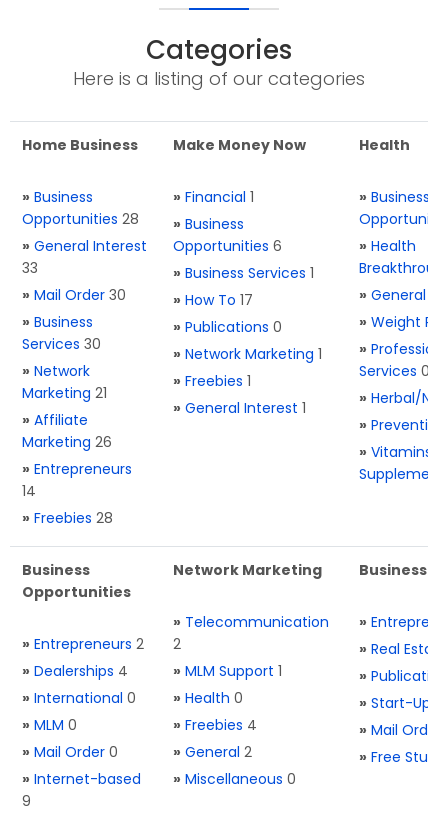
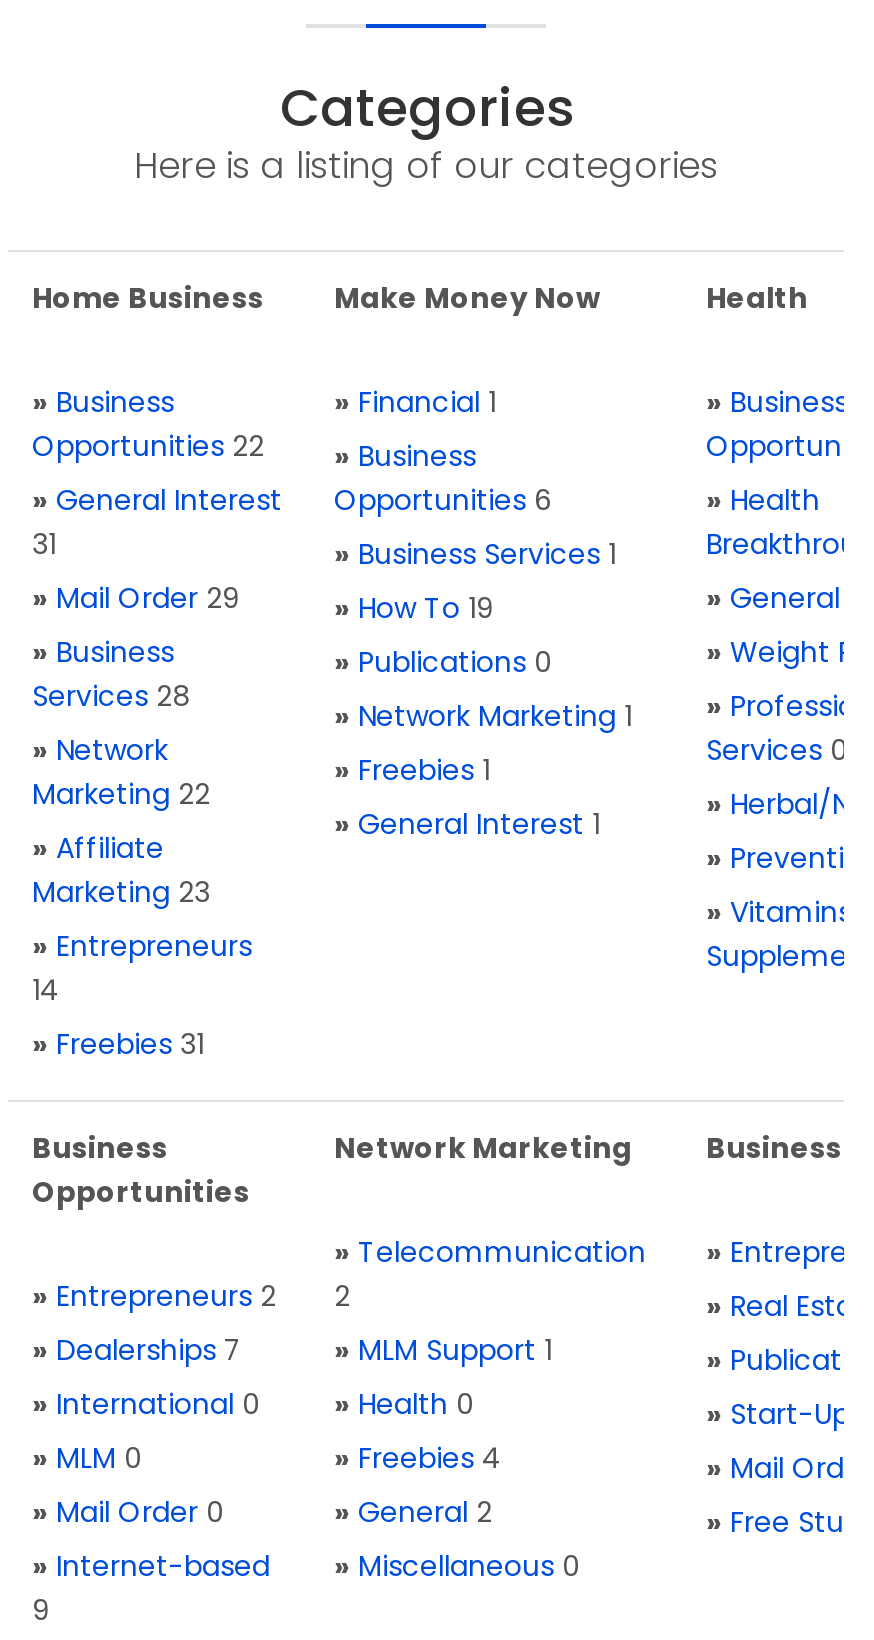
[22,209,139,229] Opportunities 28 -> [32,426,264,466] Opportunities 22
[22,258,38,278] 33 -> [32,524,56,564] 31
[22,285,126,305] » Mail Order 30 -> [32,578,240,618] » Mail Order 29
[173,290,253,310] » How To 17 -> [334,588,494,628] » How To 19
[22,334,101,354] Services 30 -> [32,676,190,716] Services 28
[22,383,107,403] Marketing 21 -> [32,774,210,814] Marketing 22
[22,432,112,452] Marketing 26 -> [32,872,210,912] Marketing 23
[22,508,113,528] » Freebies 28 -> [32,1024,204,1064] » Freebies 31
[22,661,128,681] » Dealerships 4 -> [32,1330,242,1370] » Dealerships 7

